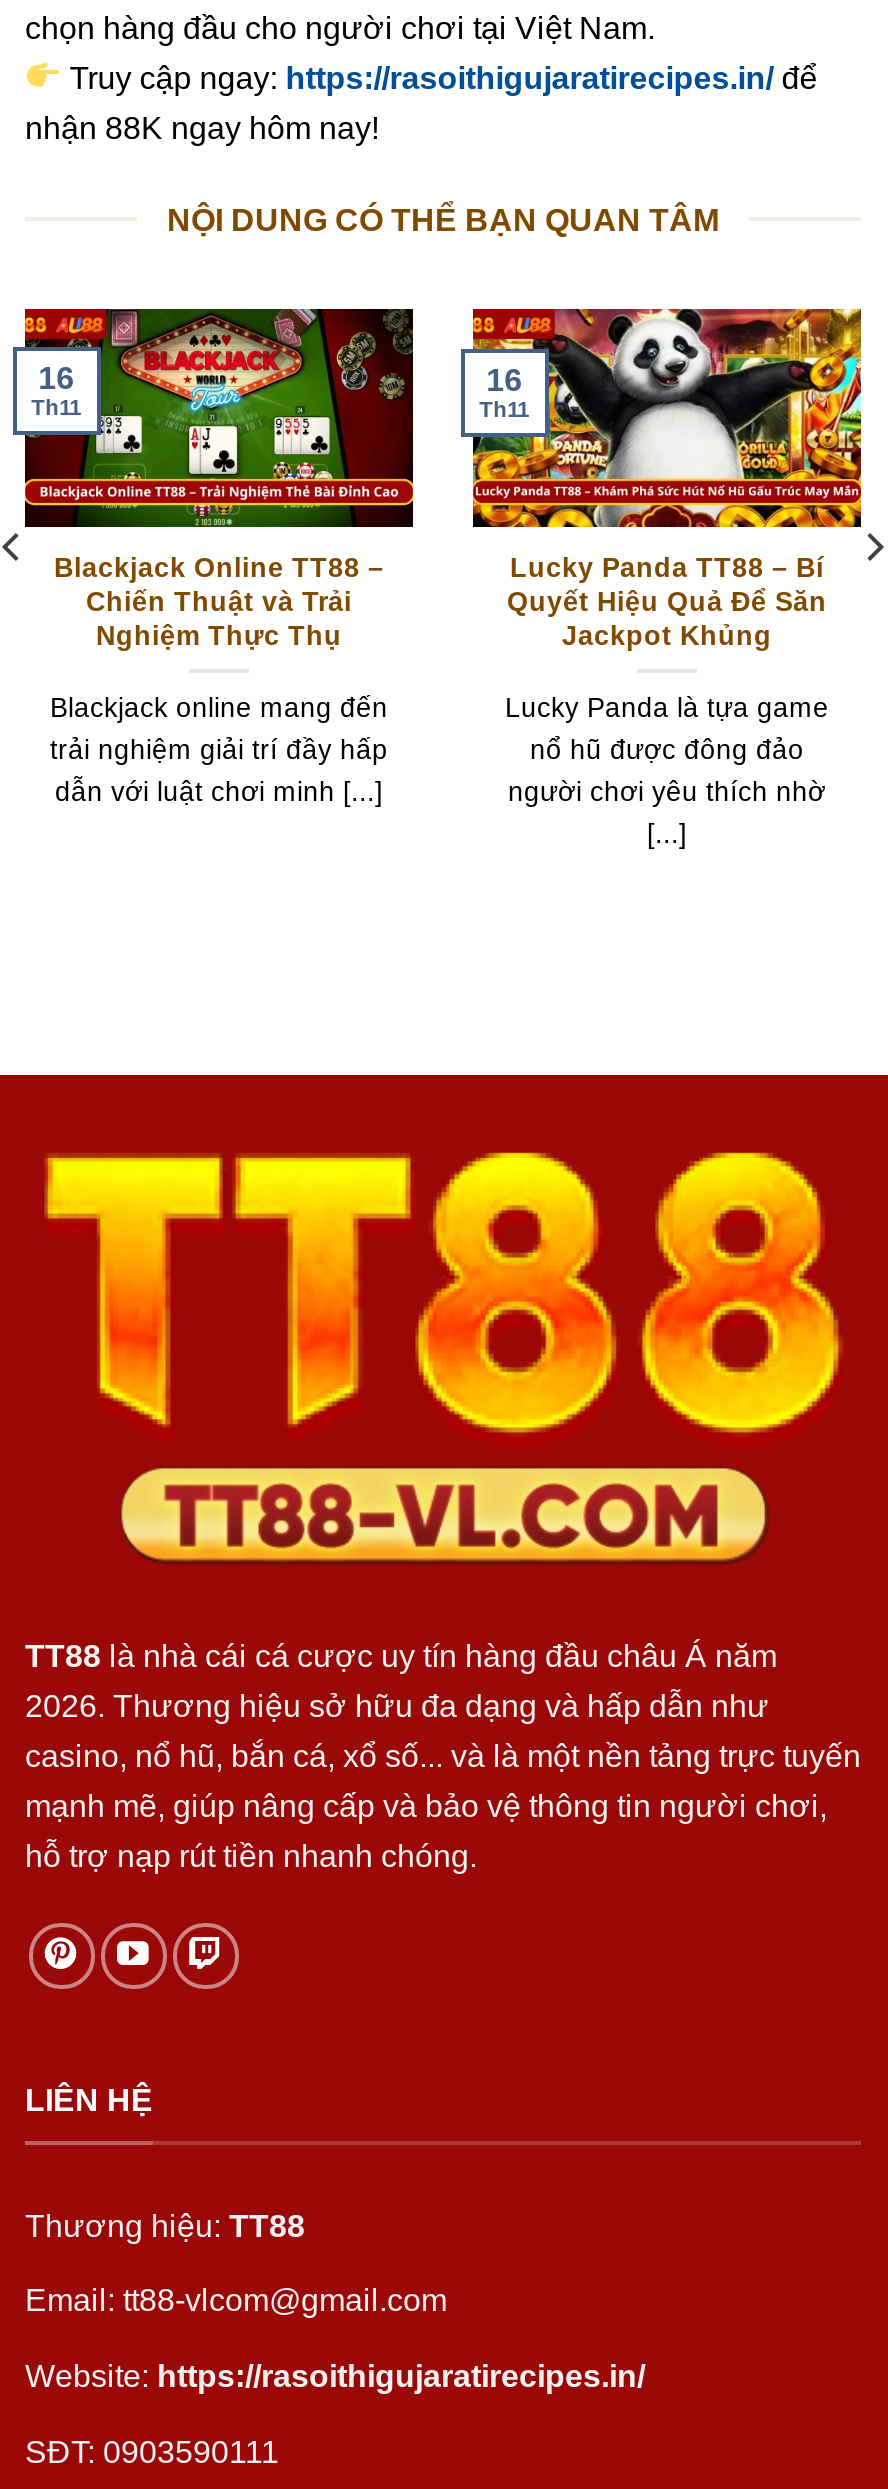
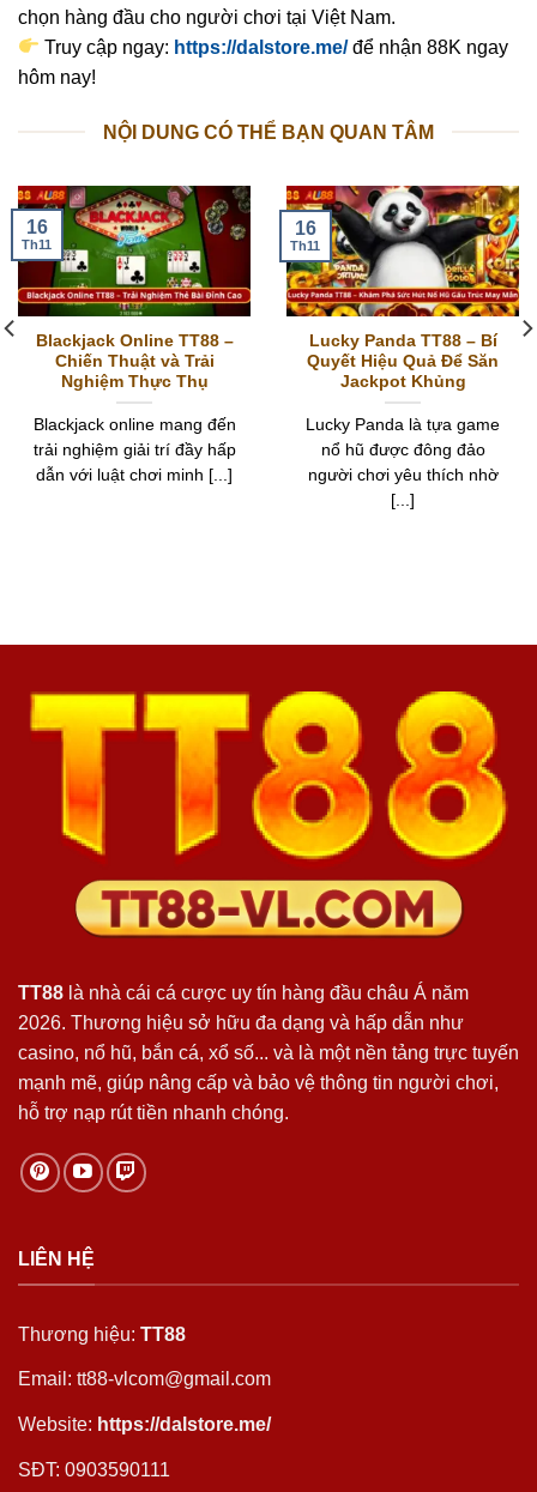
[61,61,817,95] Truy cập ngay: https://rasoithigujaratirecipes.in/ để -> [40,37,508,57] Truy cập ngay: https://dalstore.me/ để nhận 88K ngay
[25,111,379,145] nhận 88K ngay hôm nay! -> [18,67,96,87] hôm nay!
[25,2359,645,2393] Website: https://rasoithigujaratirecipes.in/ -> [18,1414,271,1435] Website: https://dalstore.me/

